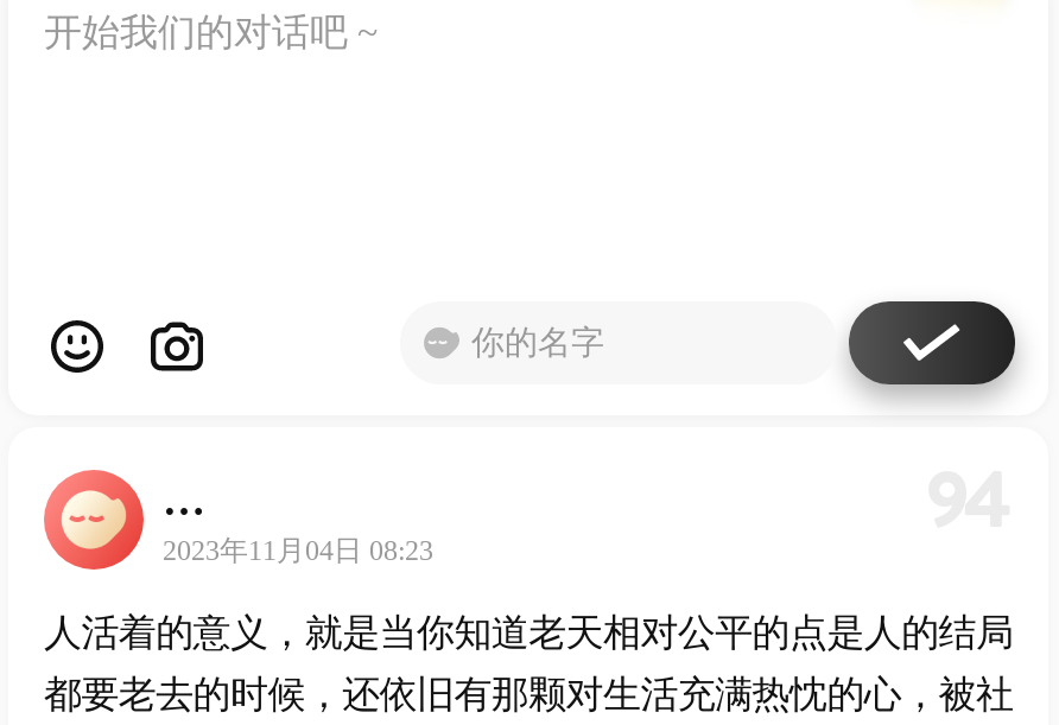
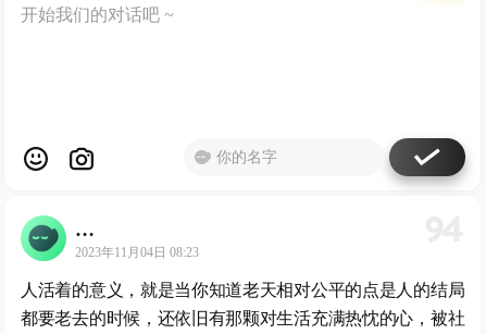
[42,468,146,572] [image] -> [20,214,67,262] [image]

